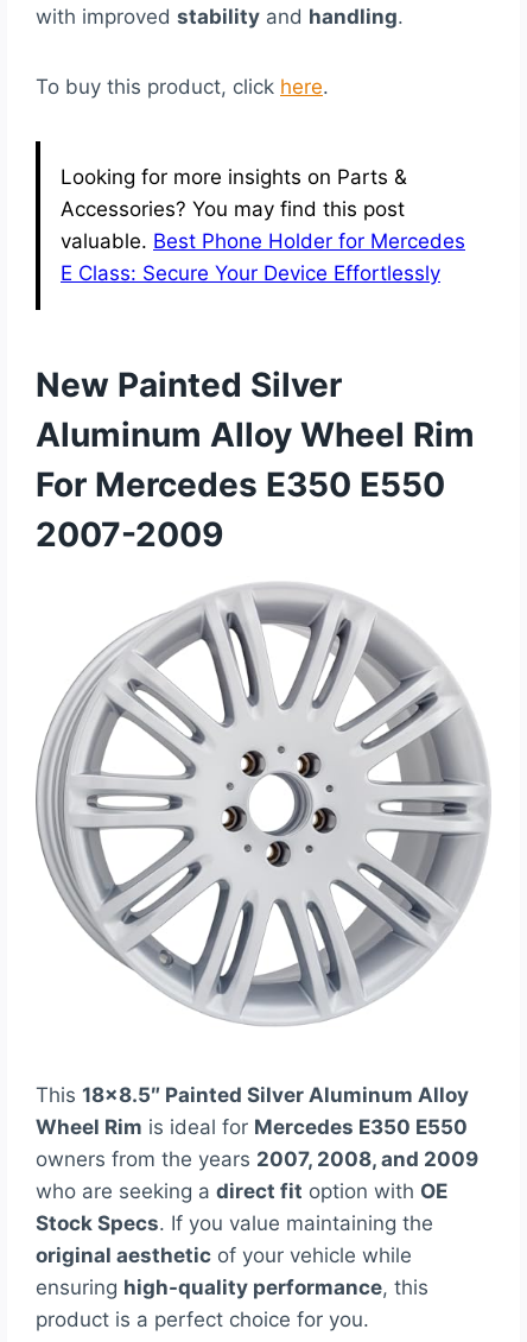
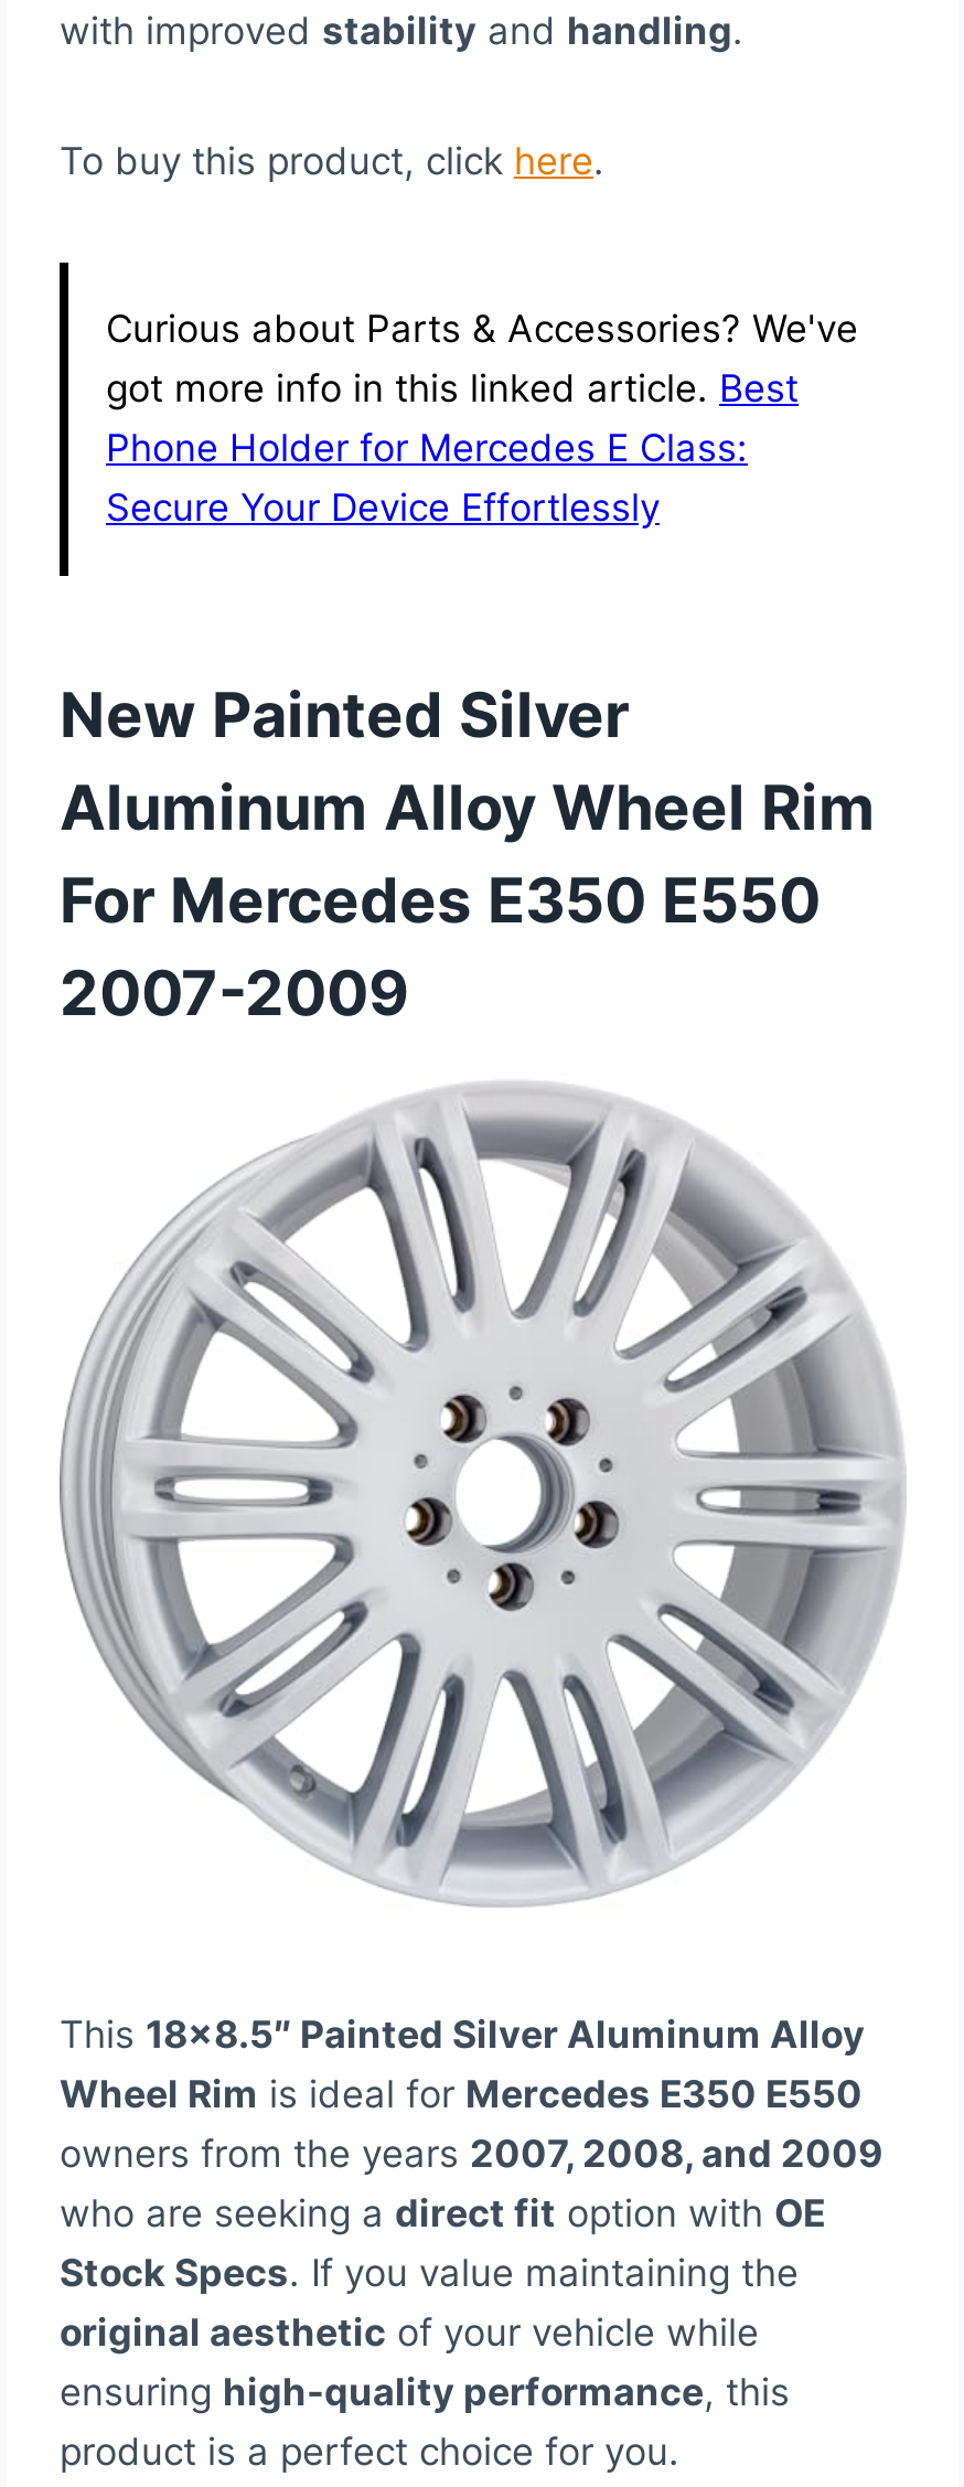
[61,165,465,285] Looking for more insights on Parts & | Accessories? You may find this post | valuable. Best Phone Holder for Mercedes | E Class: Secure Your Device Effortlessly -> [106,307,858,530] Curious about Parts & Accessories? We've | got more info in this linked article. Best | Phone Holder for Mercedes E Class: | Secure Your Device Effortlessly

